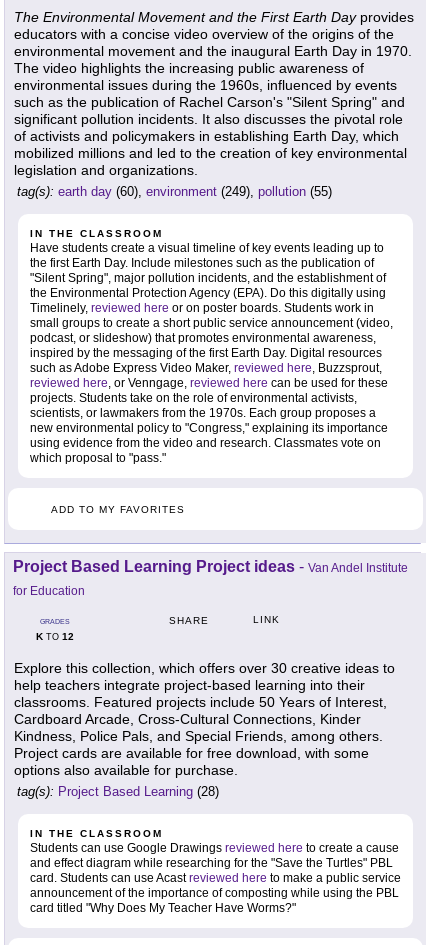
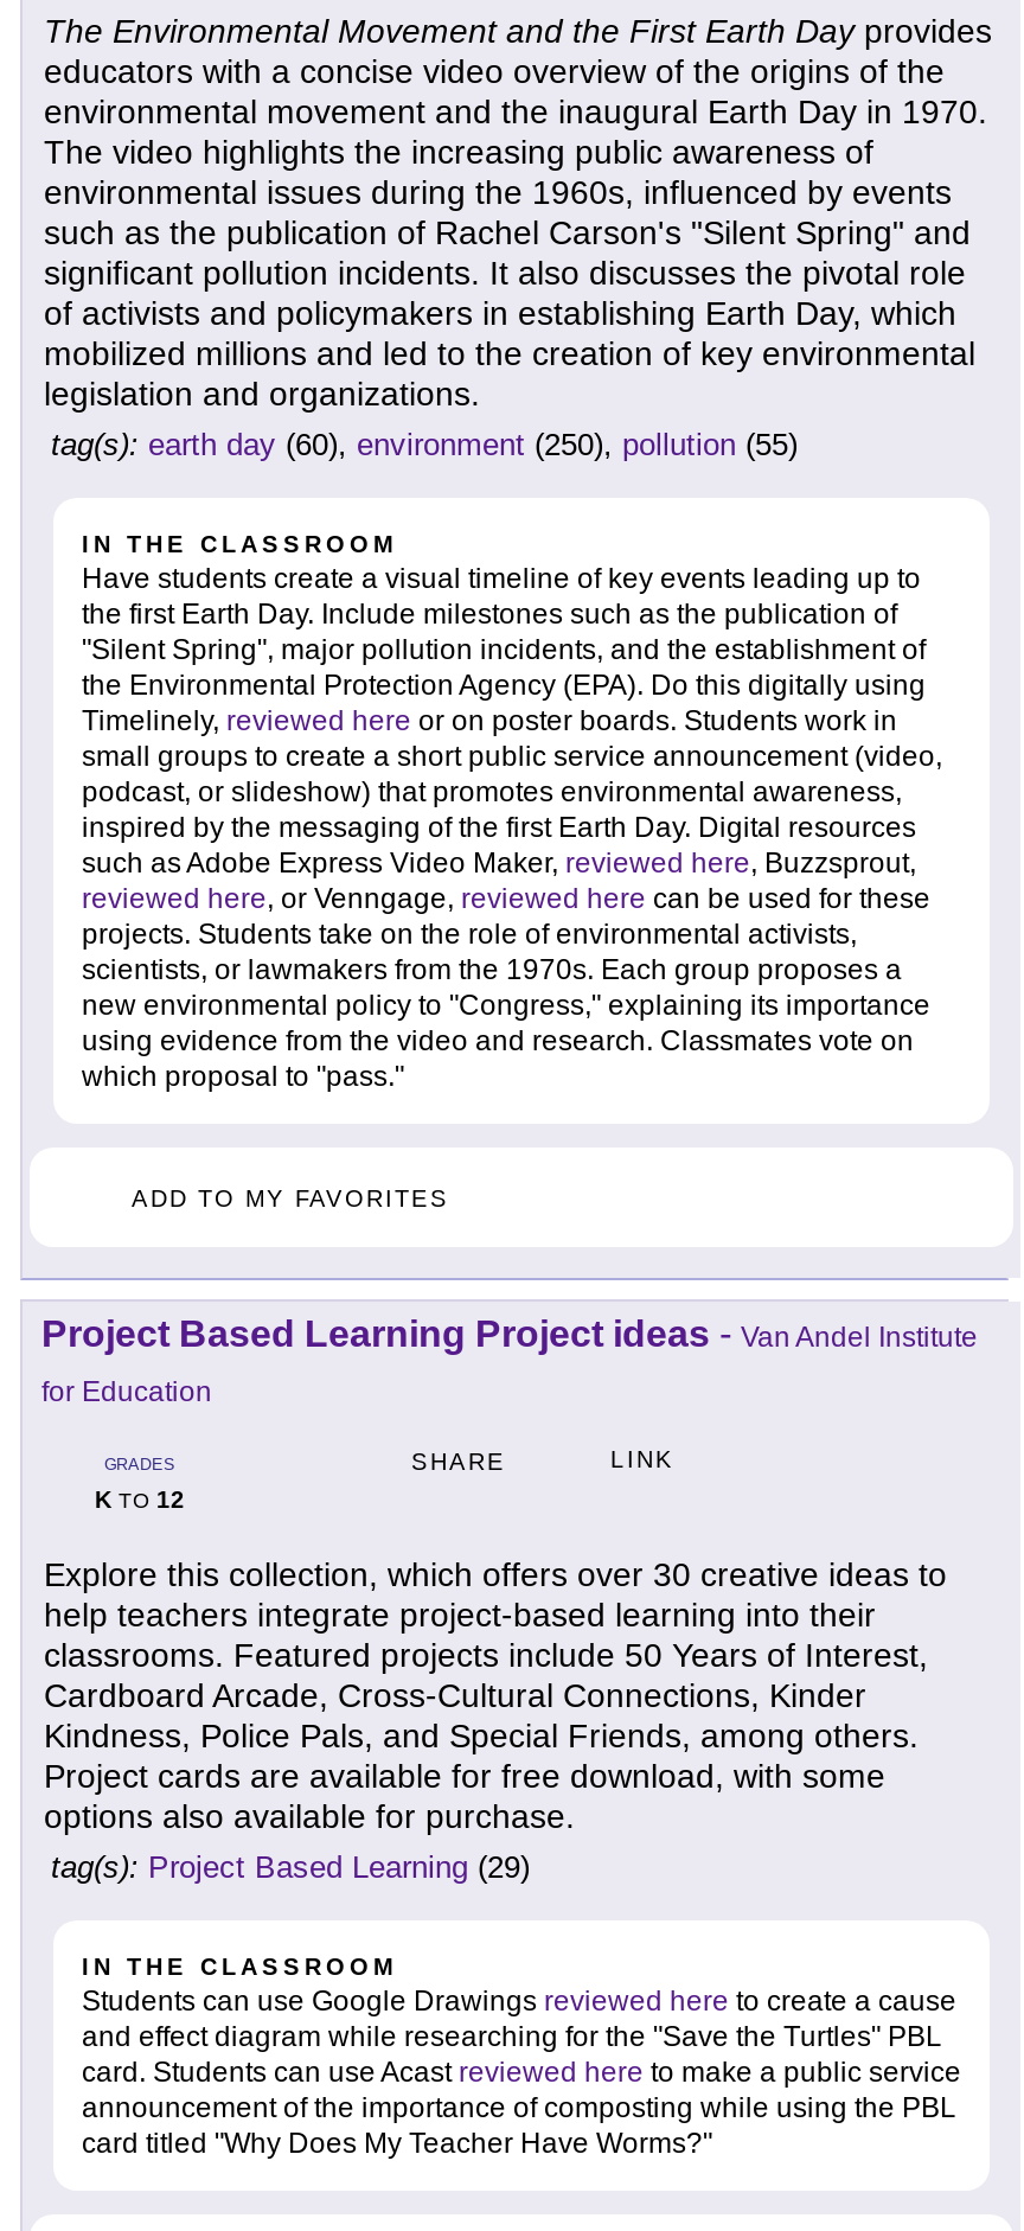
[17,184,332,199] tag(s): earth day (60), environment (249), pollution (55) -> [51,427,798,463] tag(s): earth day (60), environment (250), pollution (55)
[17,784,219,799] tag(s): Project Based Learning (28) -> [51,1850,530,1886] tag(s): Project Based Learning (29)

